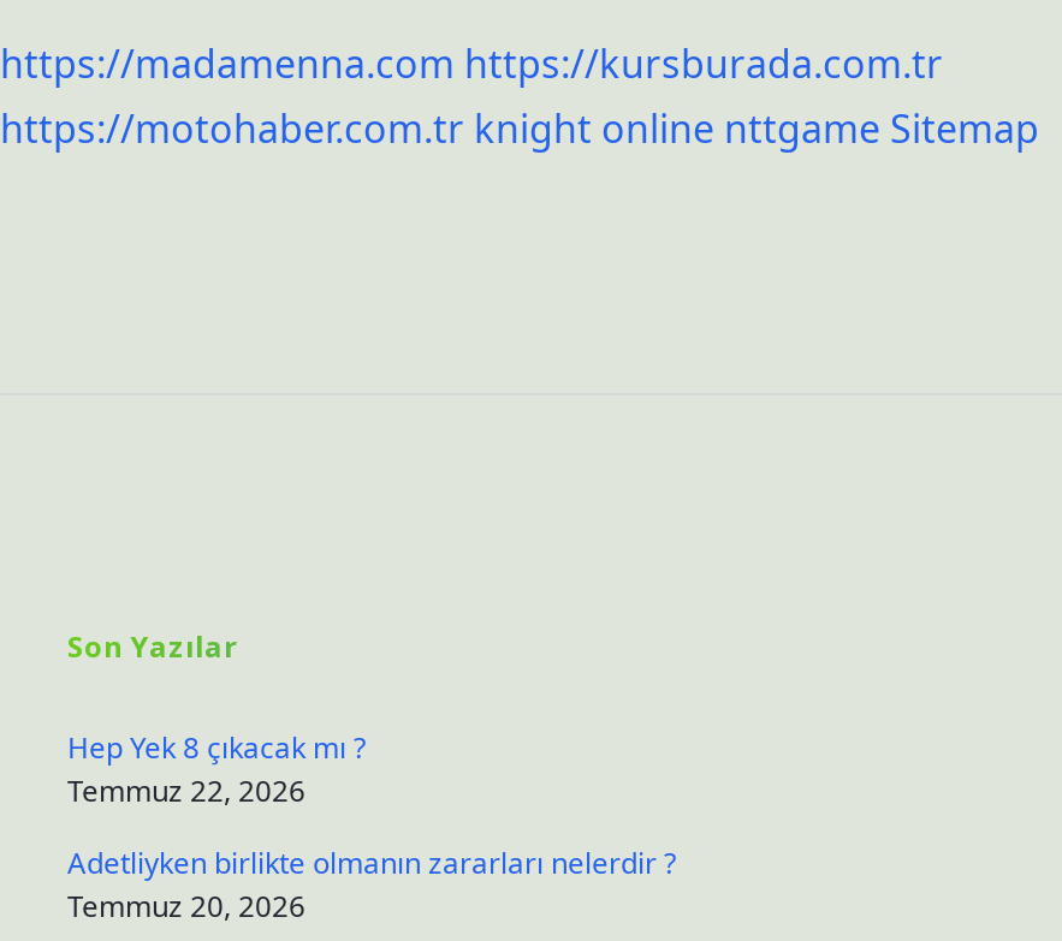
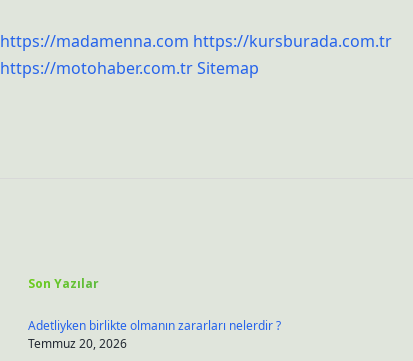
[0,102,1039,155] https://motohaber.com.tr knight online nttgame Sitemap -> [0,57,259,79] https://motohaber.com.tr Sitemap
[67,727,366,811] Hep Yek 8 çıkacak mı ? | Temmuz 22, 2026 -> none

